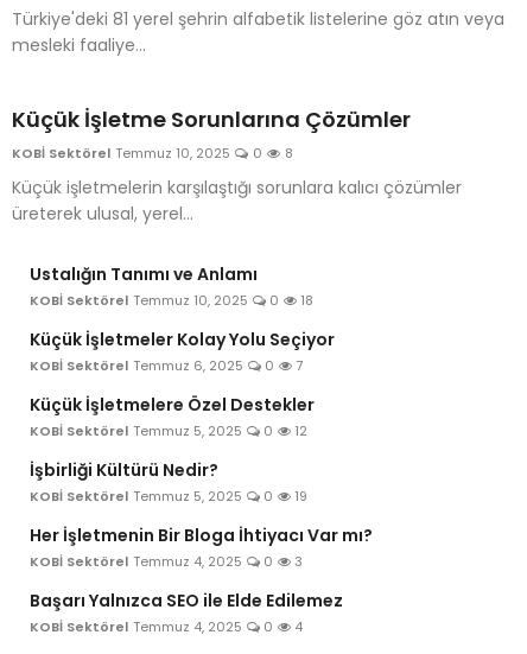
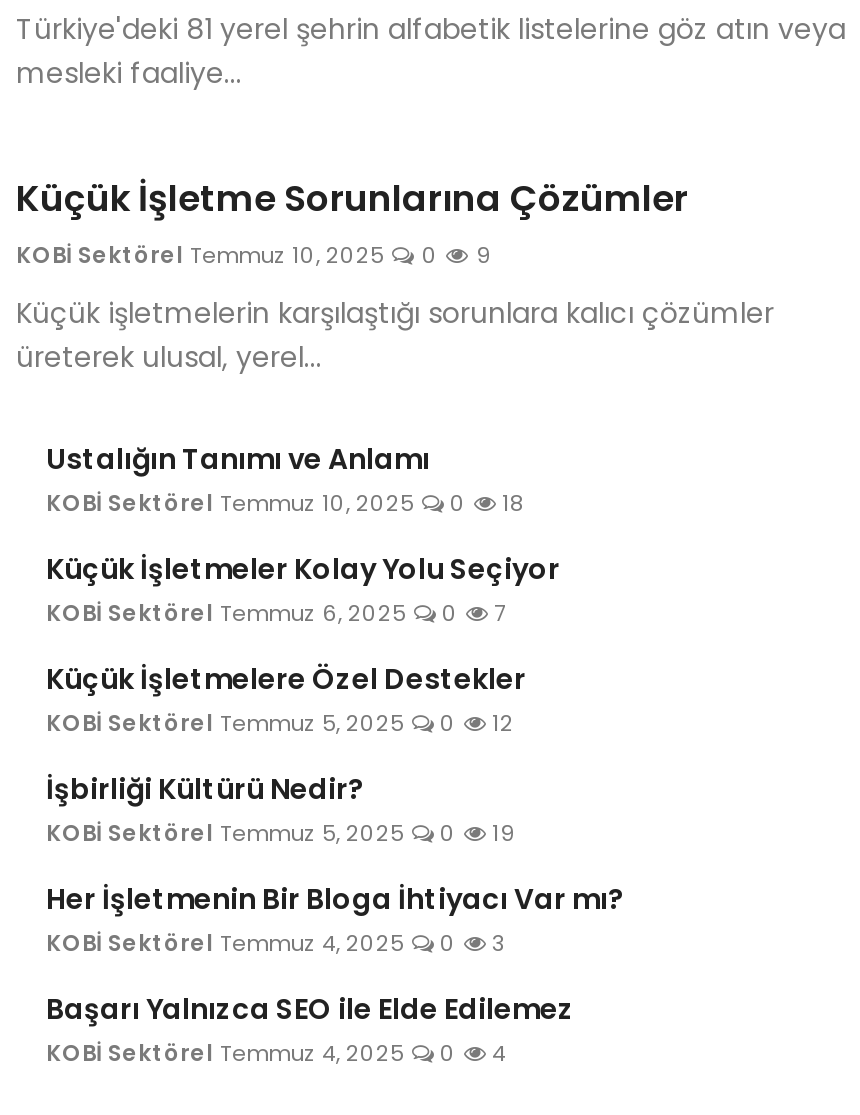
[281,144,293,163] 8 -> [470,239,490,271] 9

